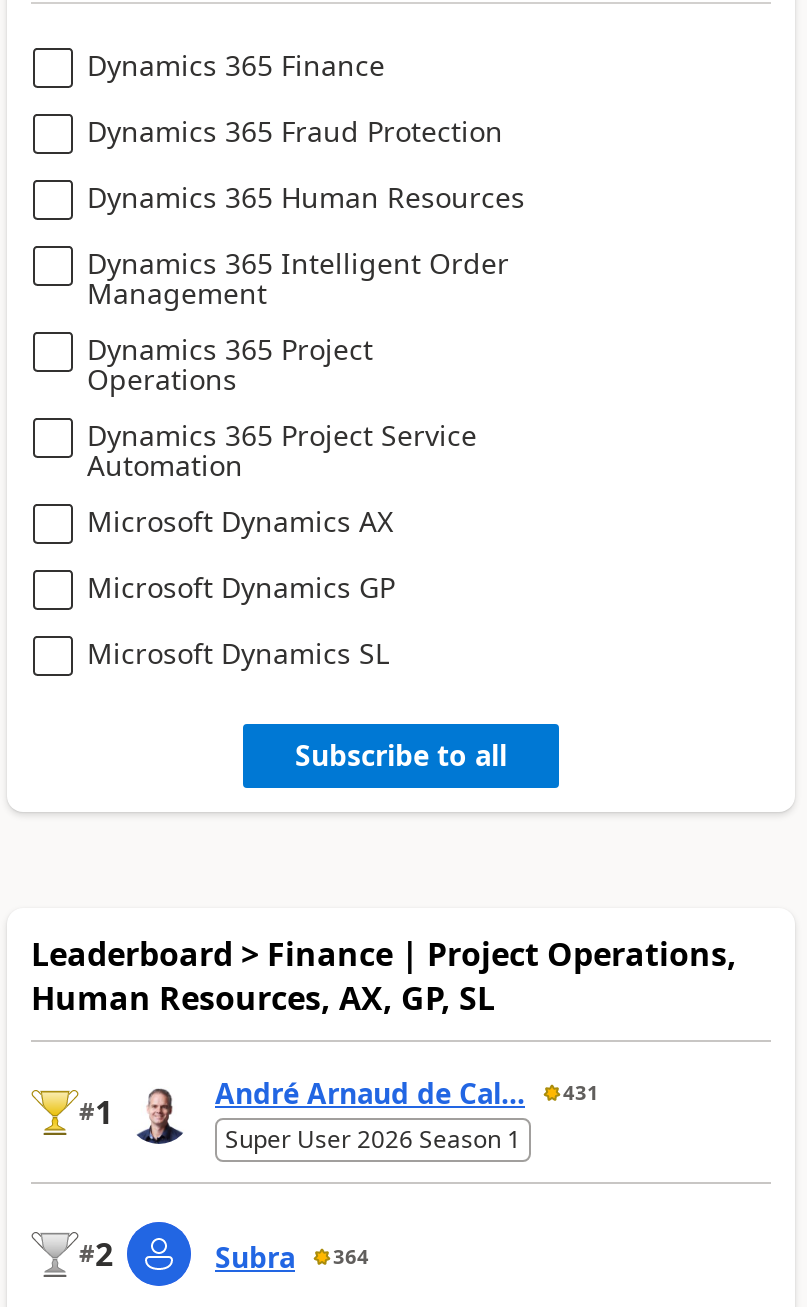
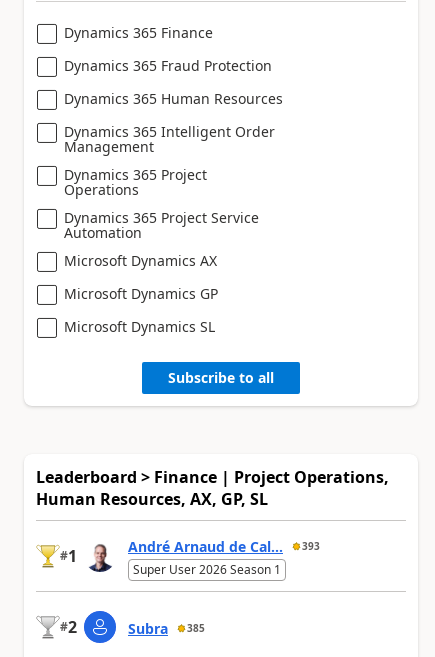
[215,1073,599,1111] André Arnaud de Cal... 431 -> [128,537,320,556] André Arnaud de Cal... 393
[215,1237,369,1275] Subra 364 -> [128,619,205,638] Subra 385

